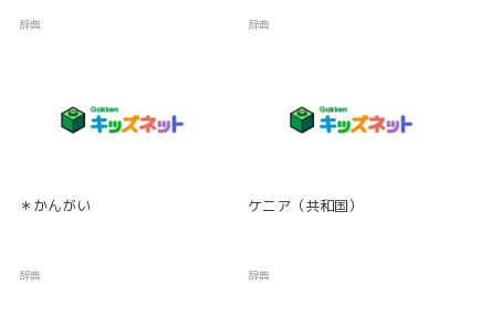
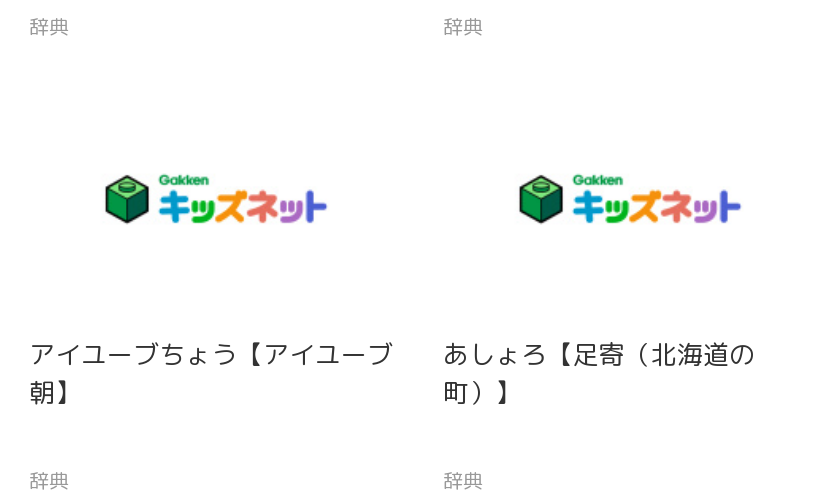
[19,196,91,216] ＊かんがい -> [29,337,393,411] アイユーブちょう【アイユーブ | 朝】
[248,196,363,216] ケニア（共和国） -> [443,337,755,411] あしょろ【足寄（北海道の | 町）】

